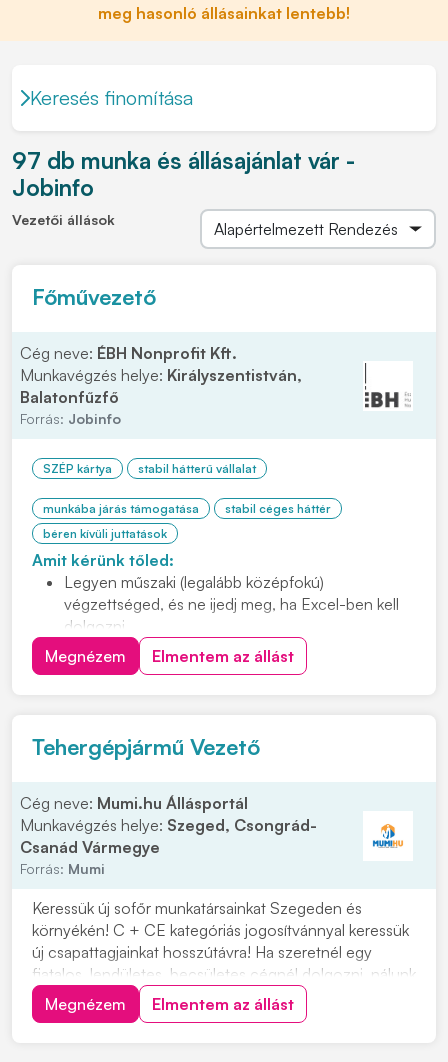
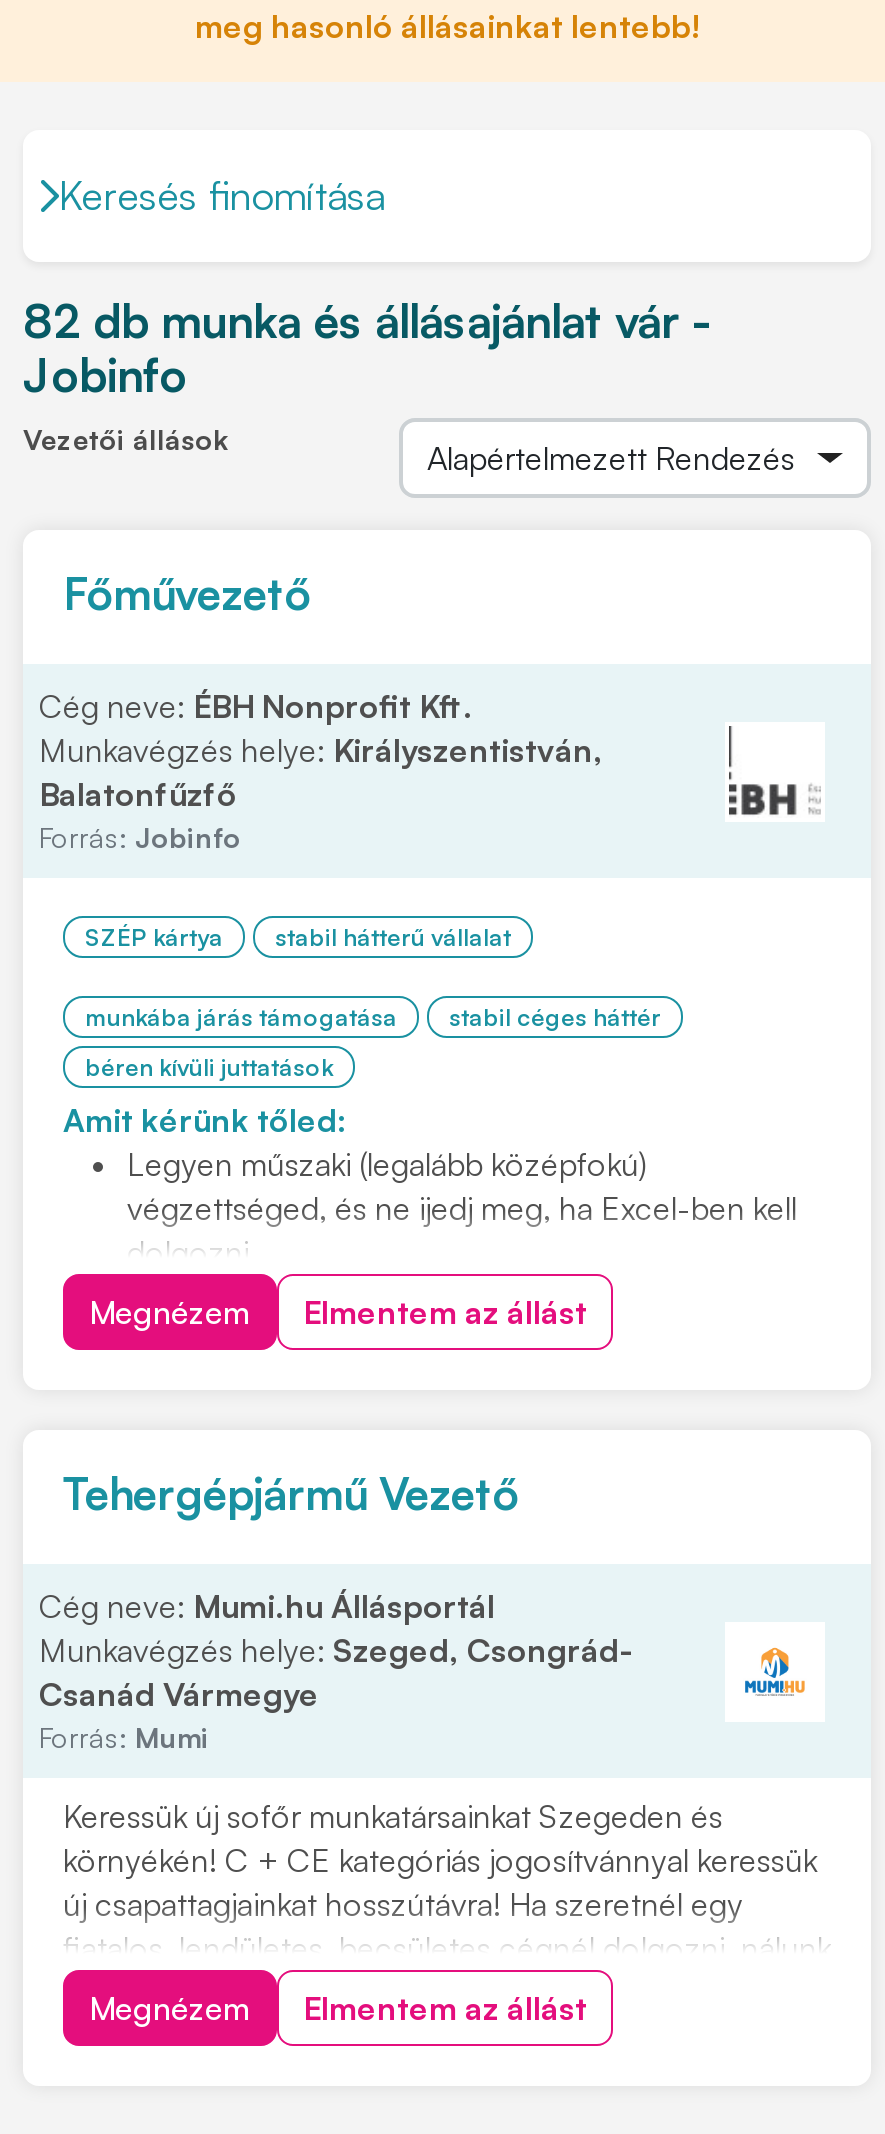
[12,146,355,175] 97 db munka és állásajánlat vár - -> [23,292,709,350] 82 db munka és állásajánlat vár -

